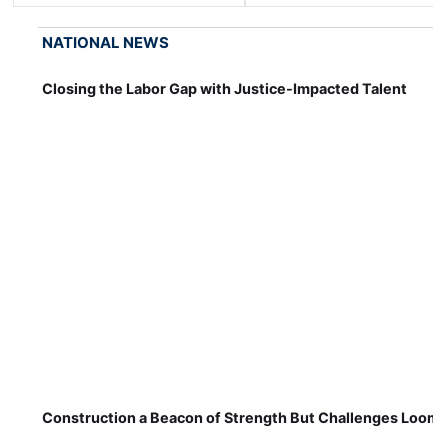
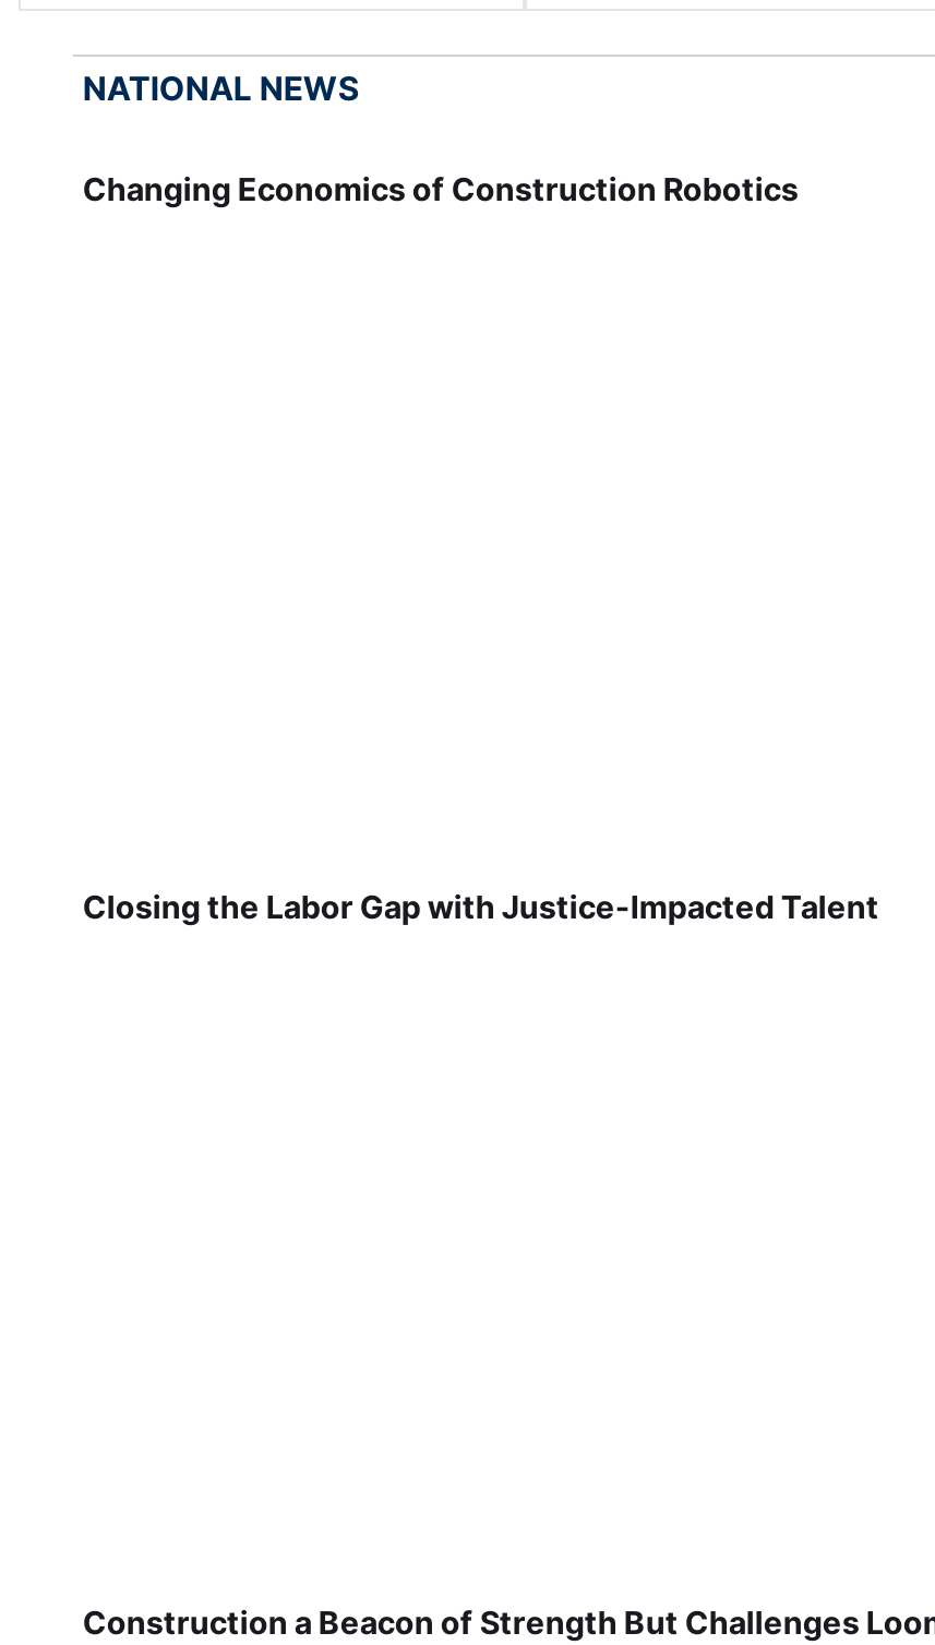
none -> [83,171,798,208] Changing Economics of Construction Robotics

